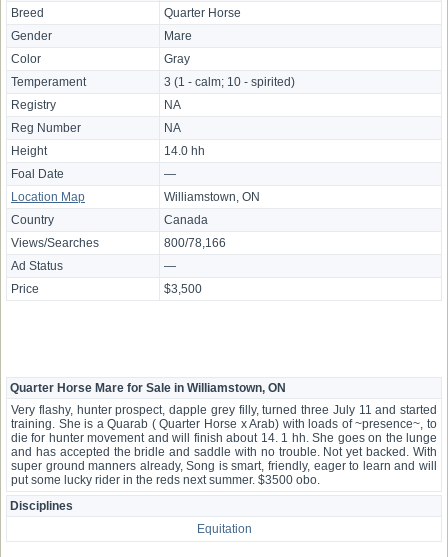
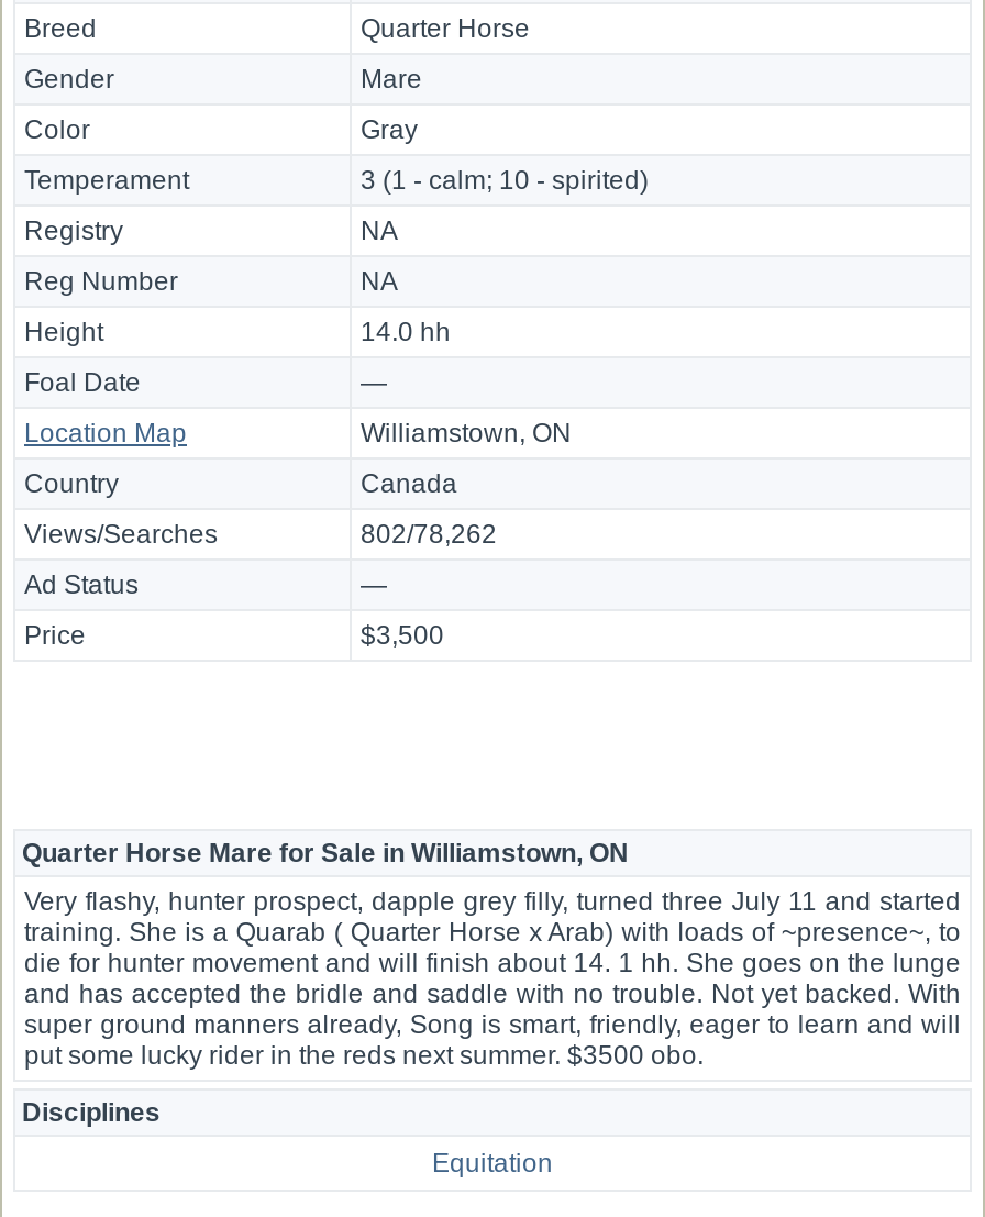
[164,236,226,250] 800/78,166 -> [361,519,497,550] 802/78,262

